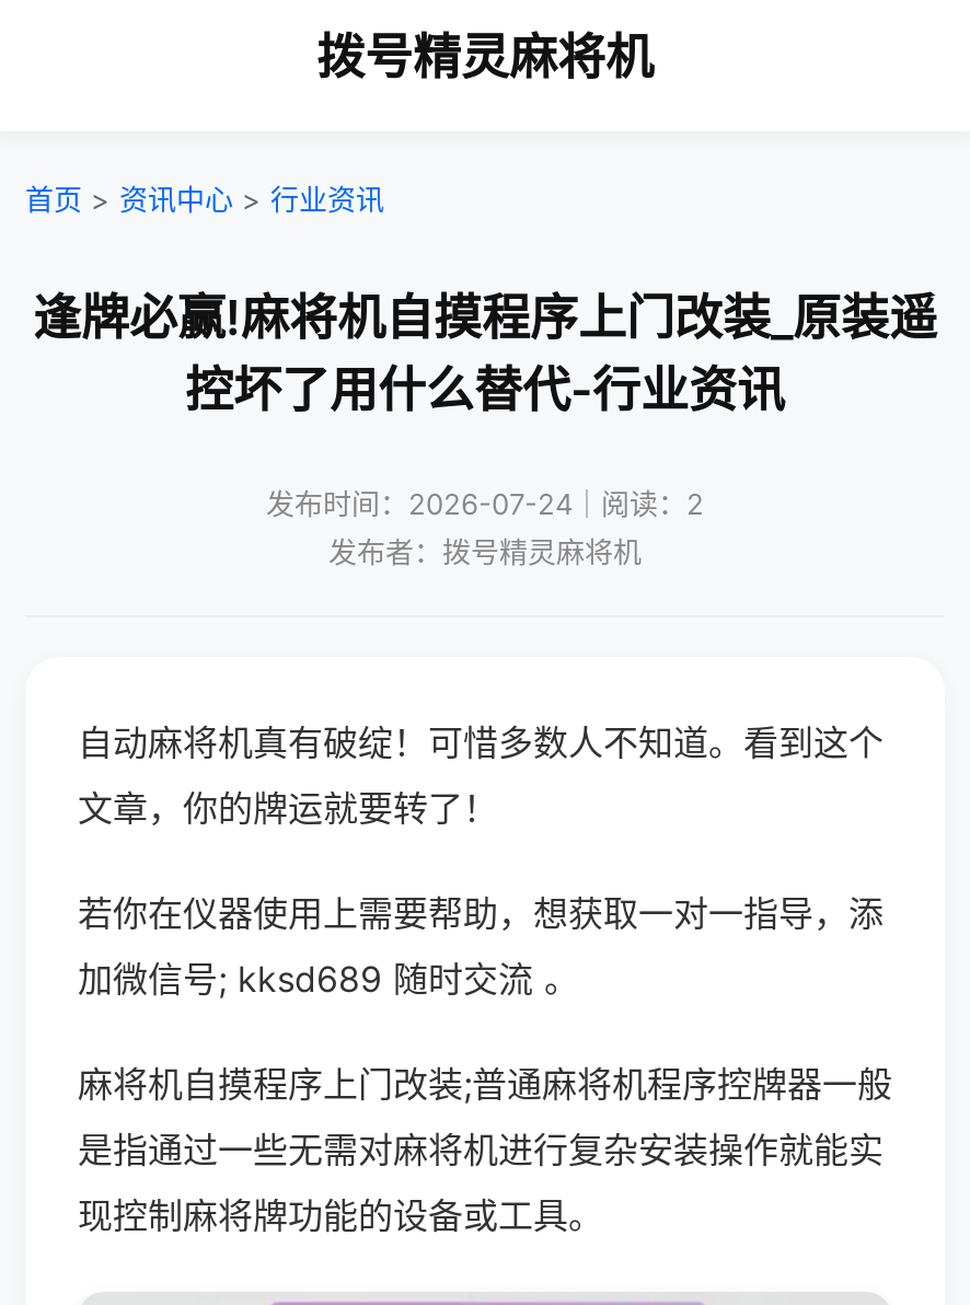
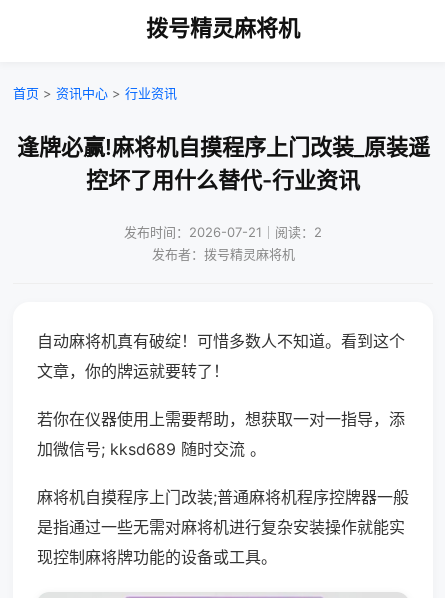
[266,486,704,521] 发布时间：2026-07-24｜阅读：2 -> [124,224,322,240] 发布时间：2026-07-21｜阅读：2

